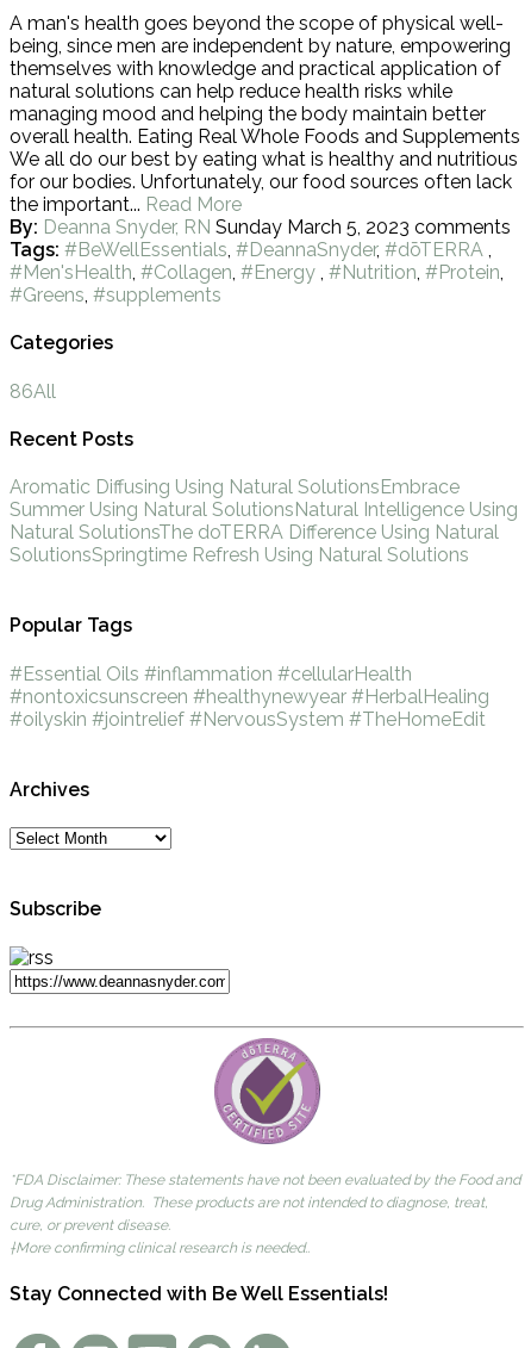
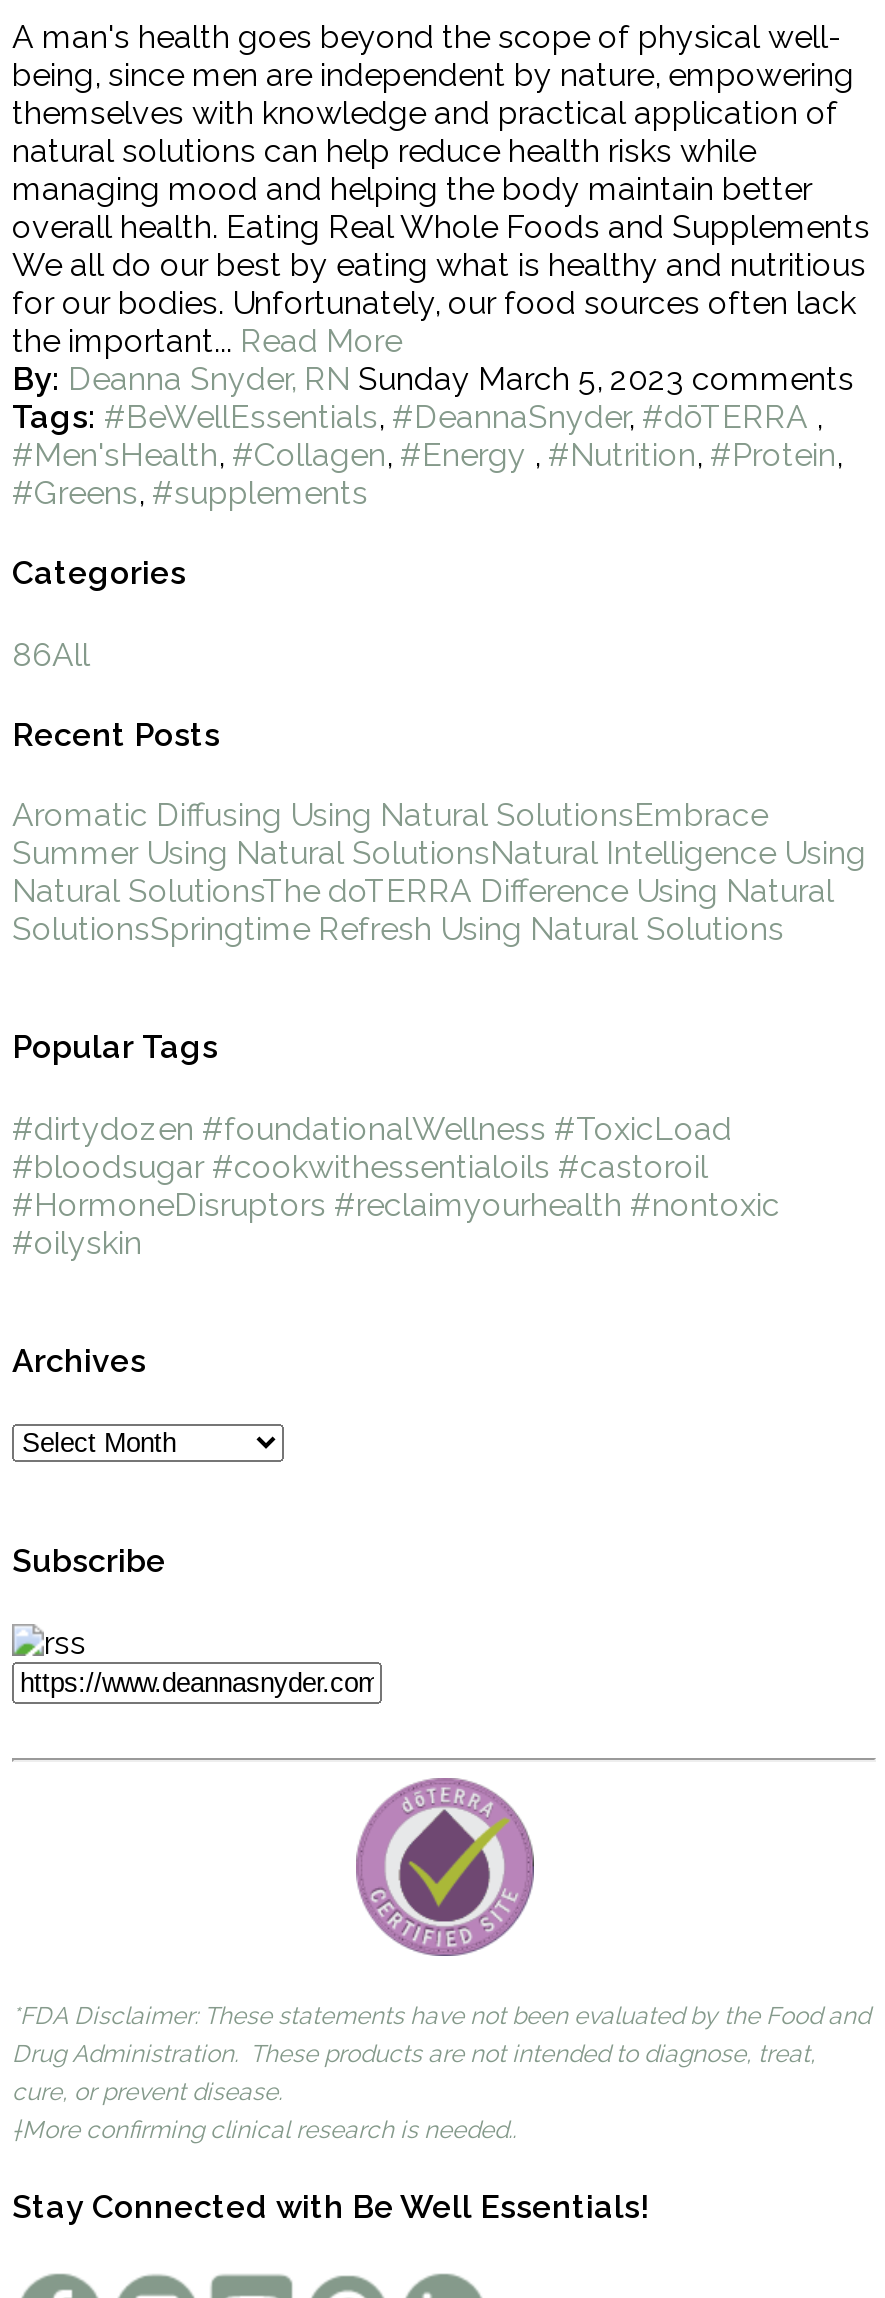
[10,662,489,730] #Essential Oils #inflammation #cellularHealth | #nontoxicsunscreen #healthynewyear #HerbalHealing | #oilyskin #jointrelief #NervousSystem #TheHomeEdit -> [12,1109,780,1261] #dirtydozen #foundationalWellness #ToxicLoad | #bloodsugar #cookwithessentialoils #castoroil | #HormoneDisruptors #reclaimyourhealth #nontoxic | #oilyskin

